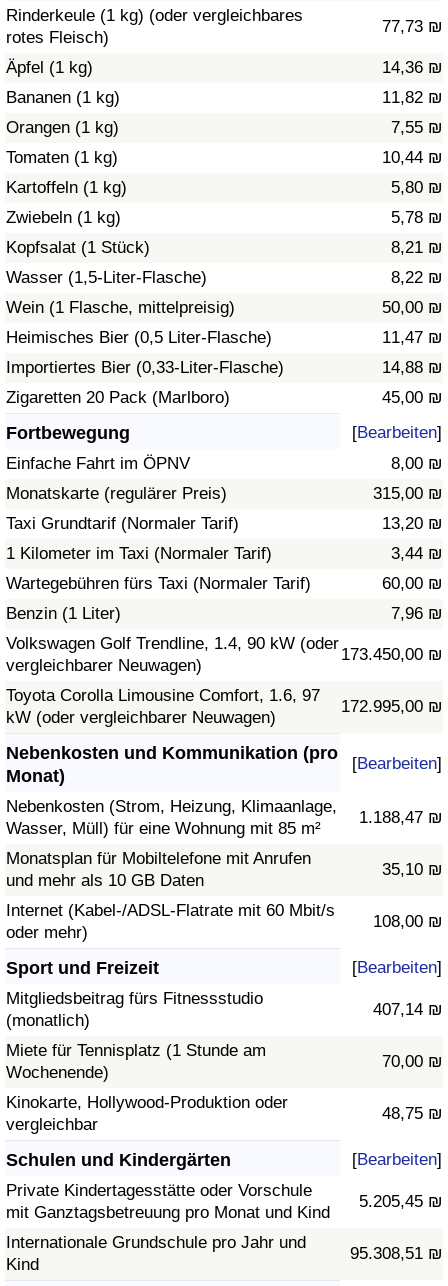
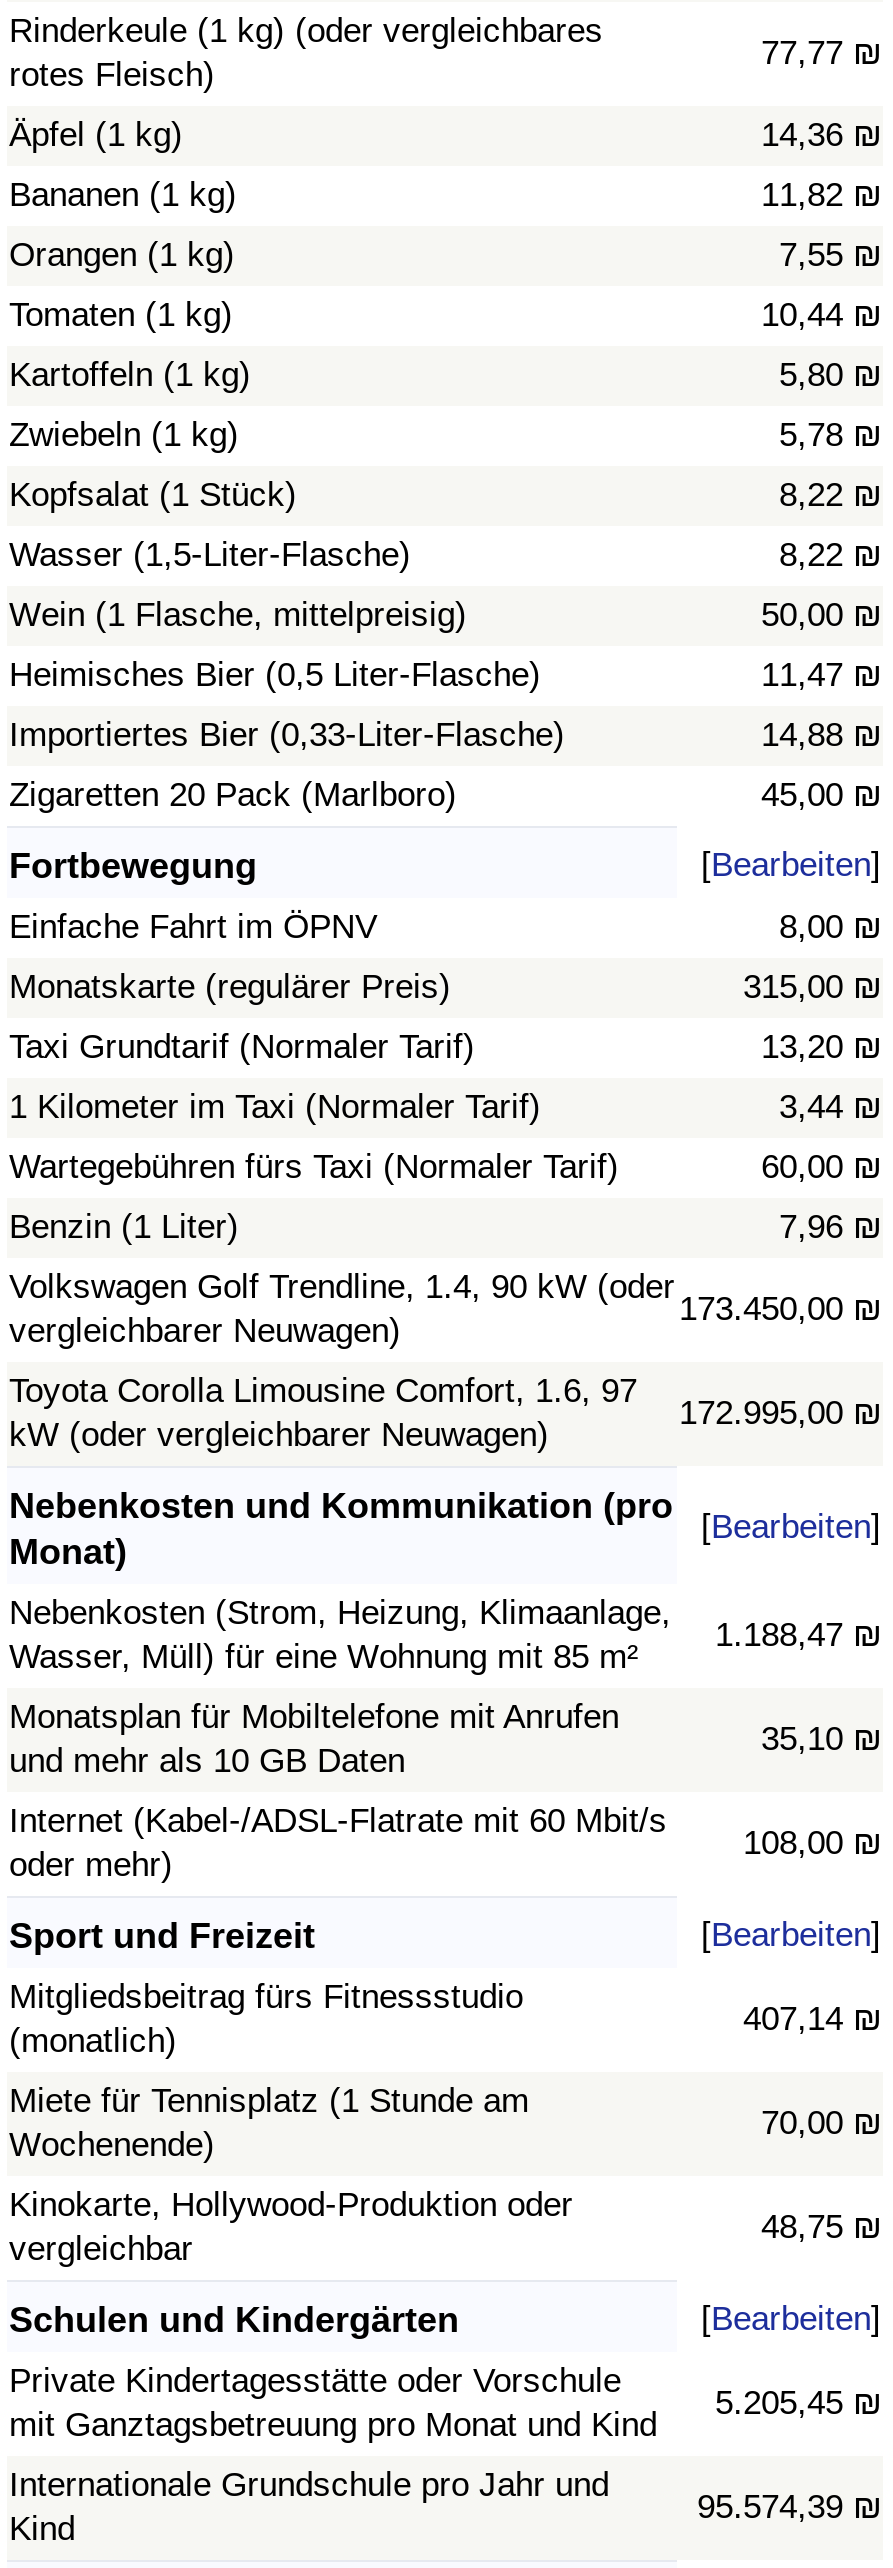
[382,17,442,36] 77,73 ₪ -> [761,35,881,73] 77,77 ₪
[391,238,442,257] 8,21 ₪ -> [779,477,881,515] 8,22 ₪
[350,1244,442,1263] 95.308,51 ₪ -> [697,2489,881,2527] 95.574,39 ₪

